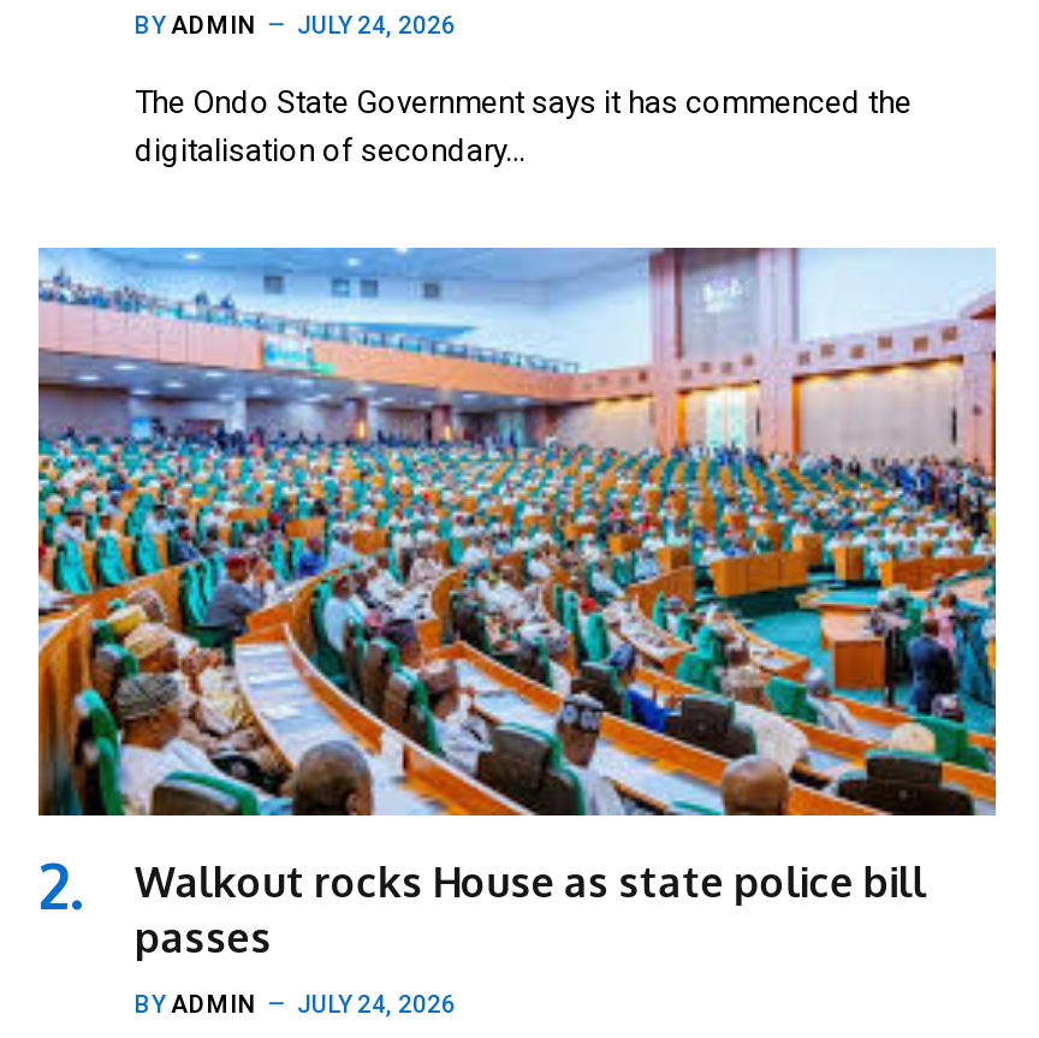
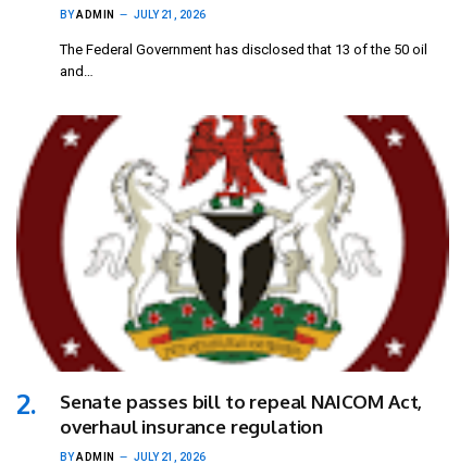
[135,11,456,38] BY ADMIN JULY 24, 2026 -> [60,8,205,20] BY ADMIN JULY 21, 2026
[135,83,912,167] The Ondo State Government says it has commenced the | digitalisation of secondary… -> [60,41,427,79] The Federal Government has disclosed that 13 of the 50 oil | and…
[36,245,998,963] [image] | Walkout rocks House as state police bill | passes -> [15,114,450,439] [image] | Senate passes bill to repeal NAICOM Act, | overhaul insurance regulation
[135,992,456,1019] BY ADMIN JULY 24, 2026 -> [60,452,205,464] BY ADMIN JULY 21, 2026

